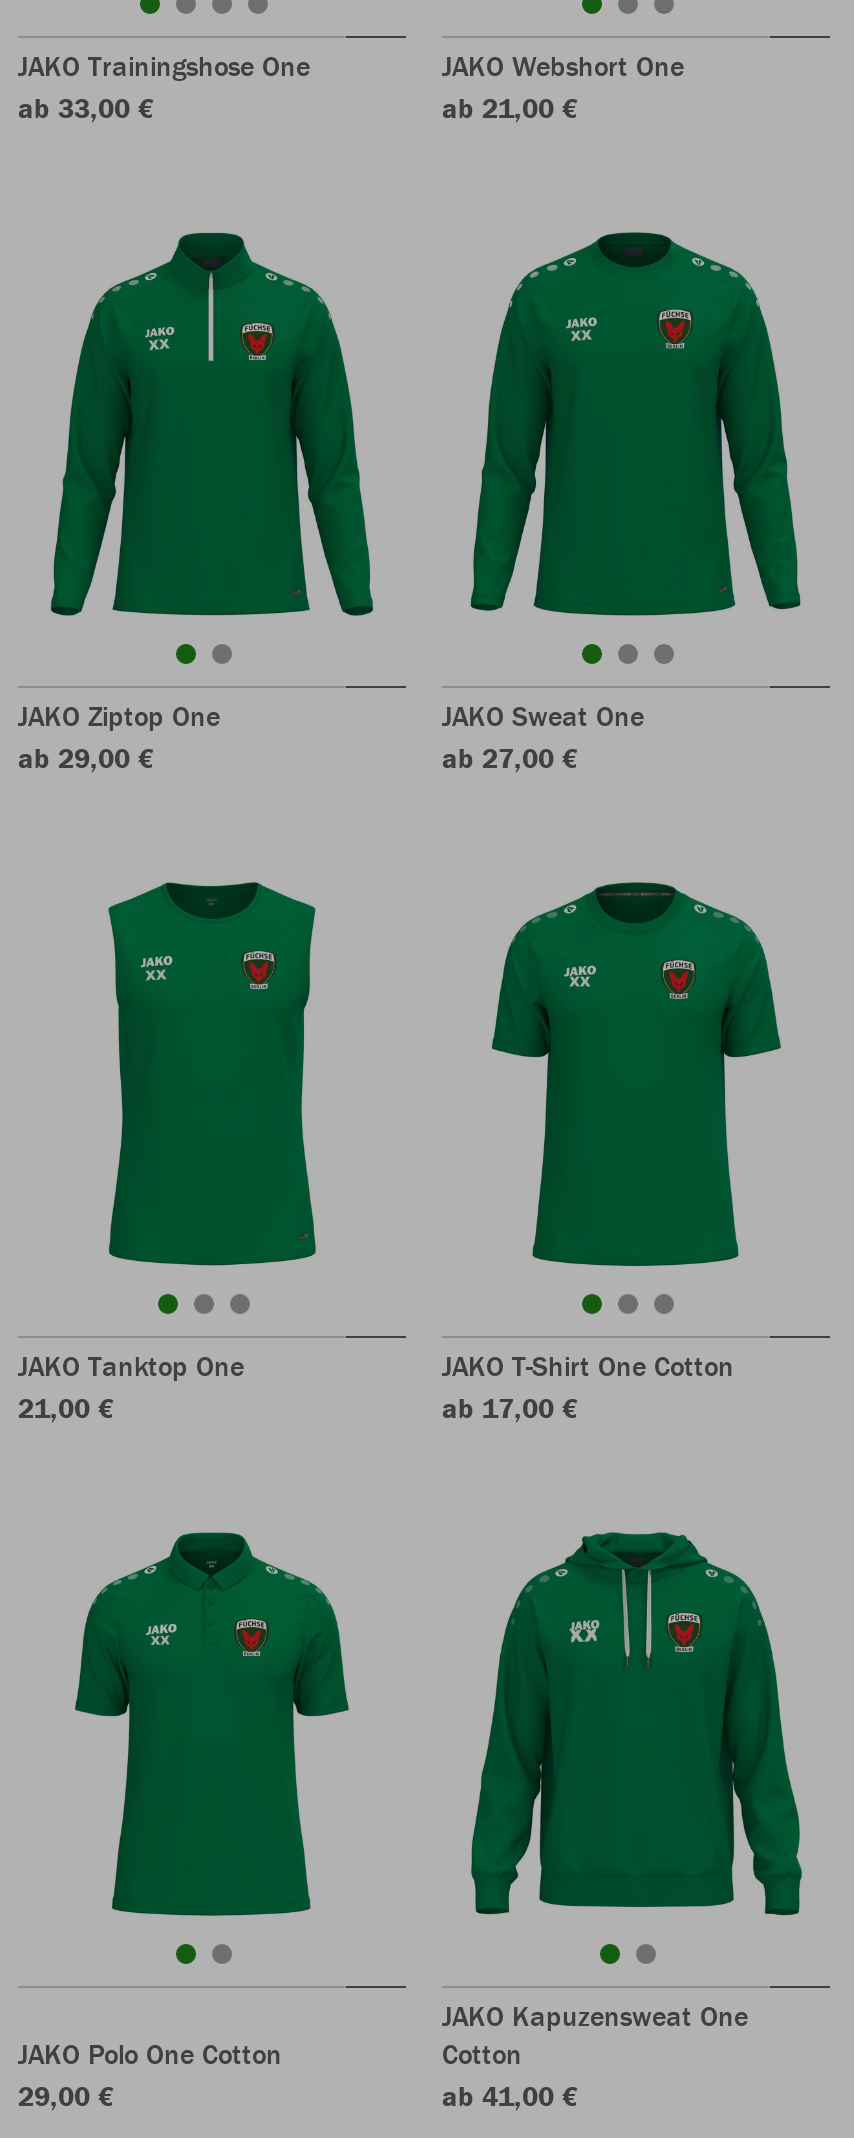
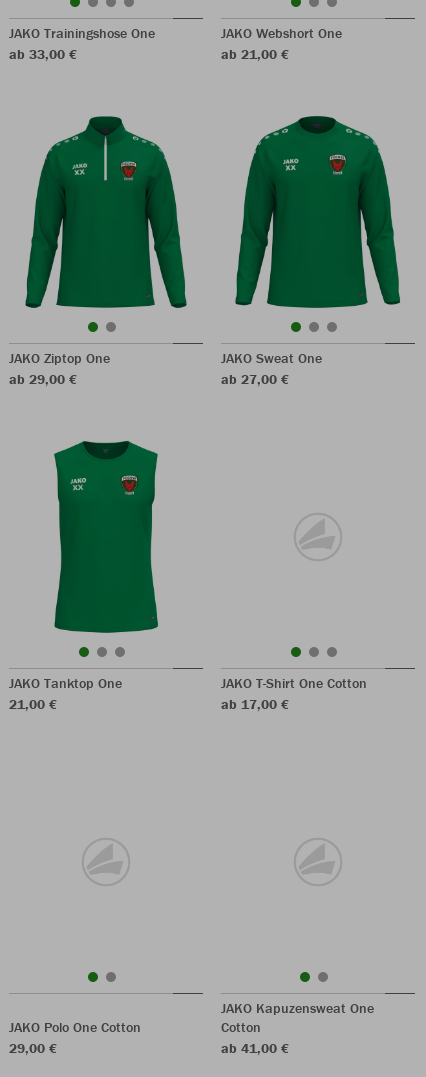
[490,880,782,1268] [image] -> none
[74,1530,350,1918] [image] -> none
[468,1530,804,1918] [image] -> none

